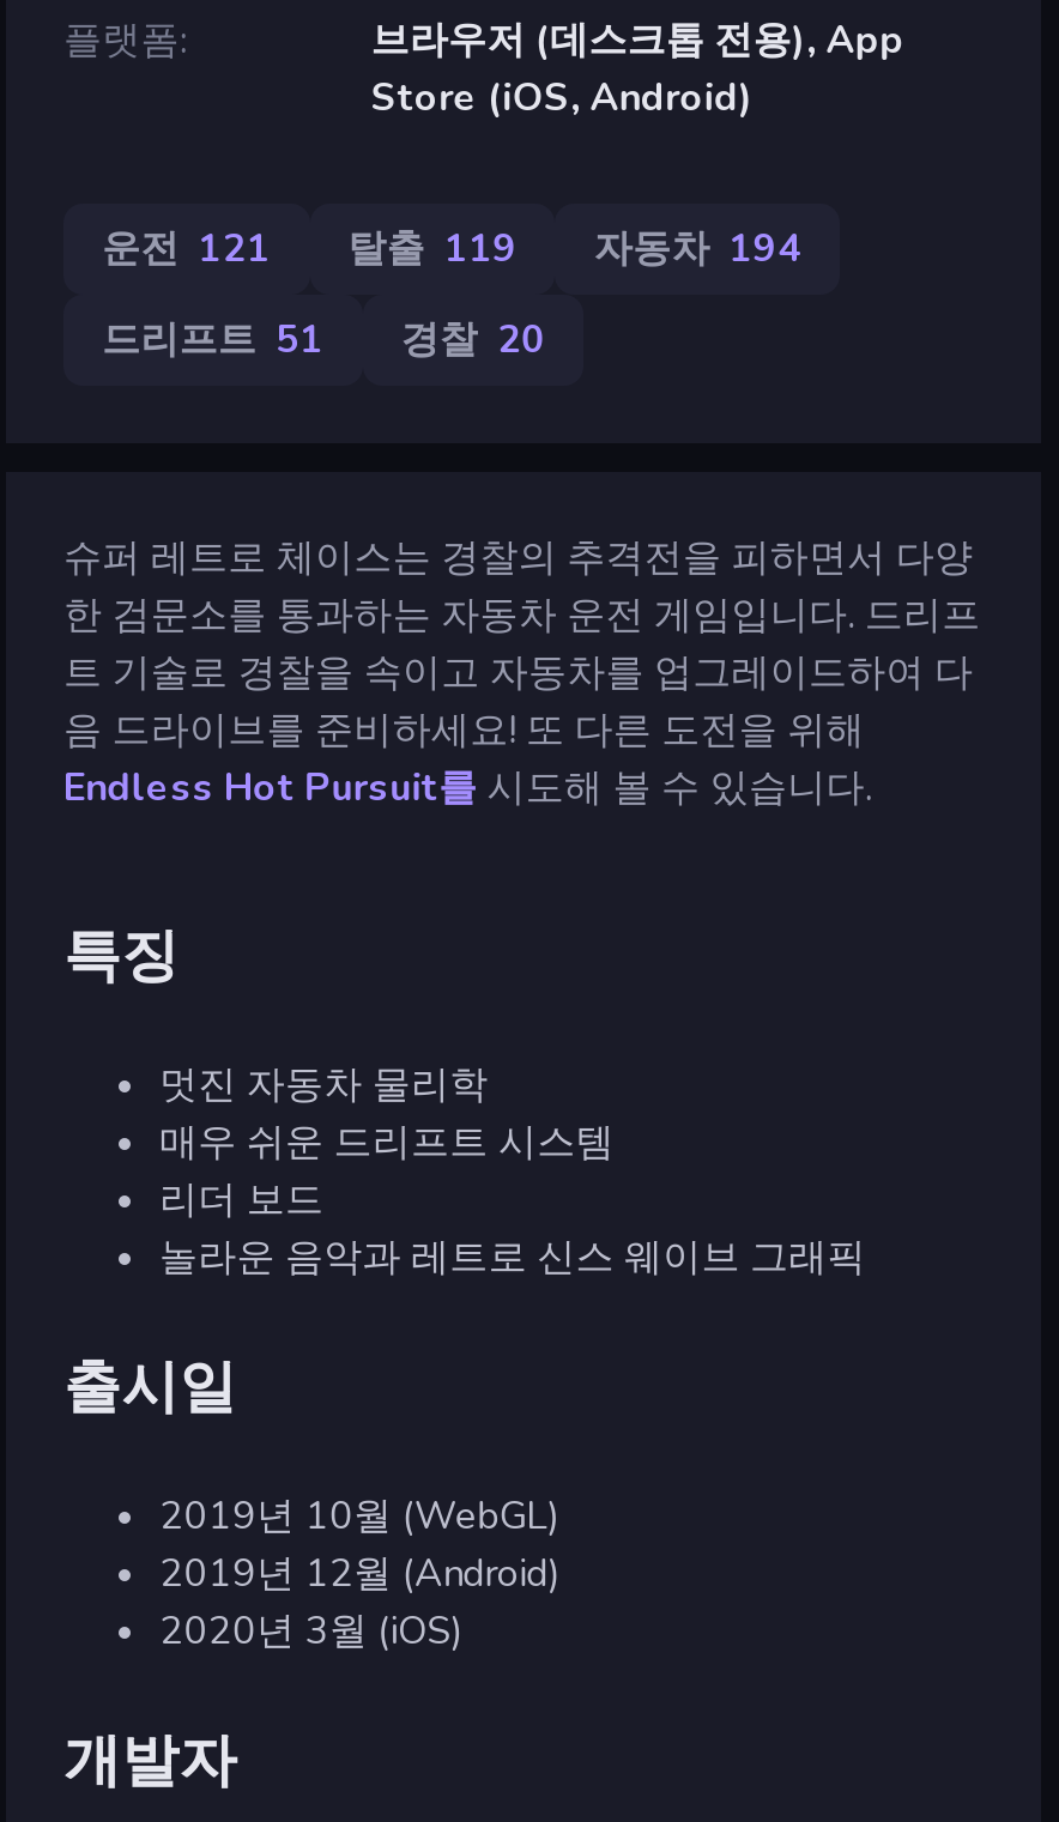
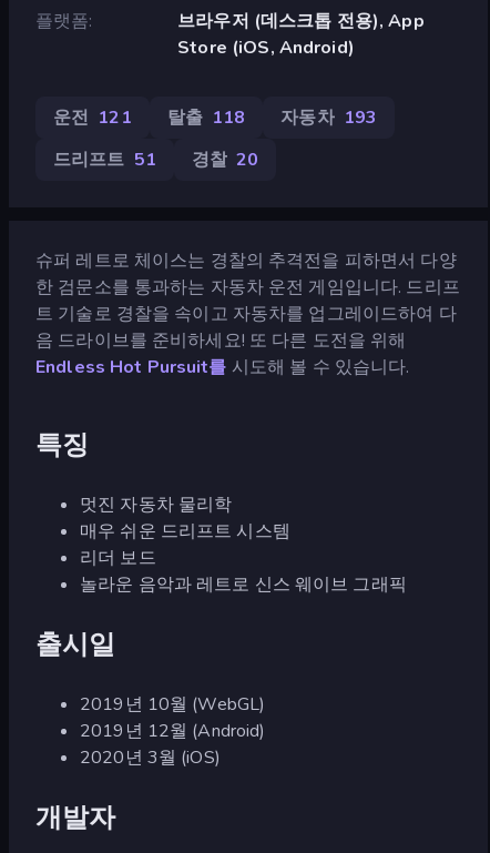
[348,222,517,275] 탈출 119 -> [167,105,245,130] 탈출 118
[594,222,802,275] 자동차 194 -> [281,105,377,130] 자동차 193

